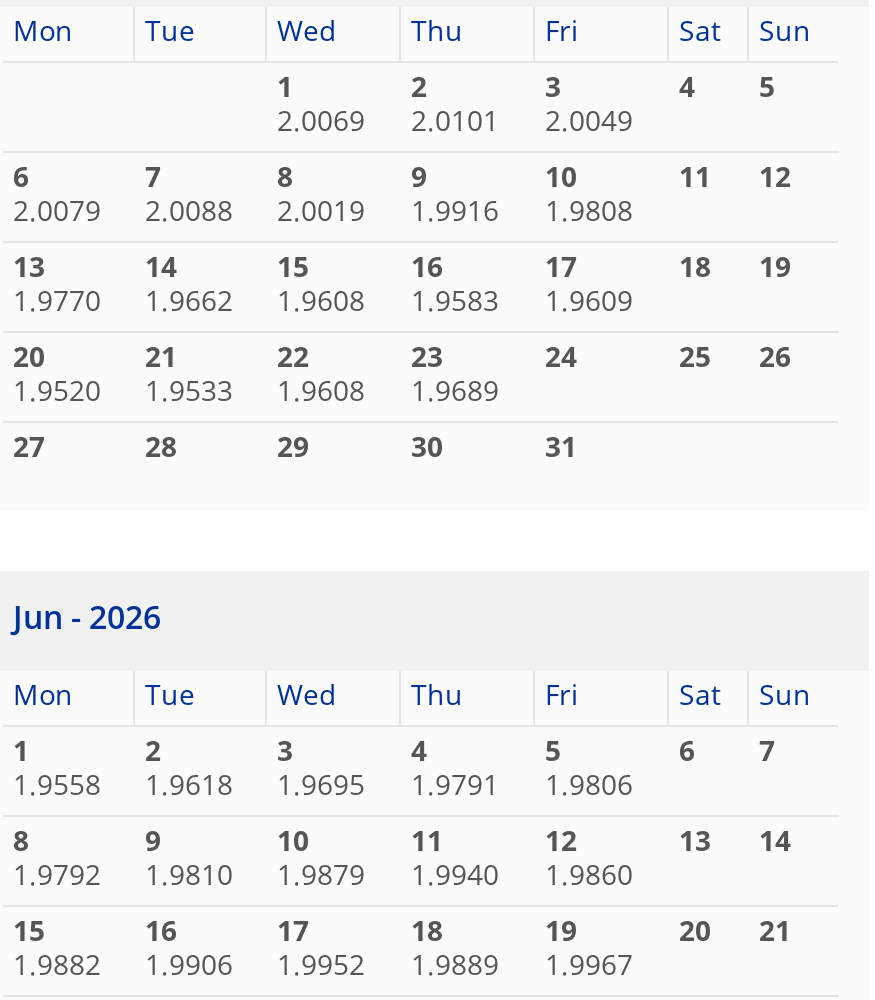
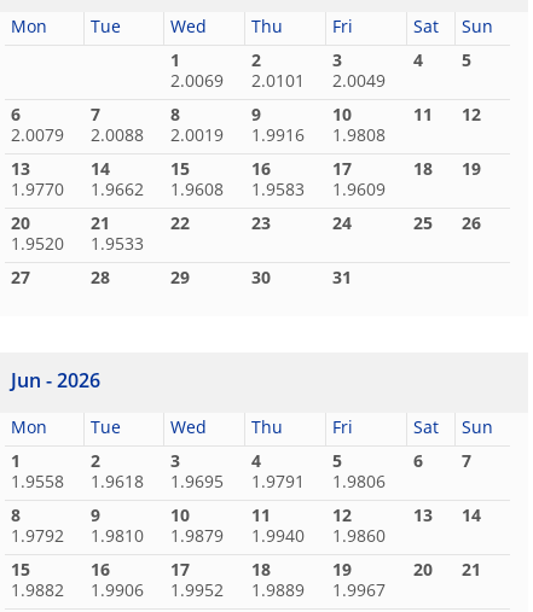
[277,379,365,407] 1.9608 -> none
[411,379,499,407] 1.9689 -> none

